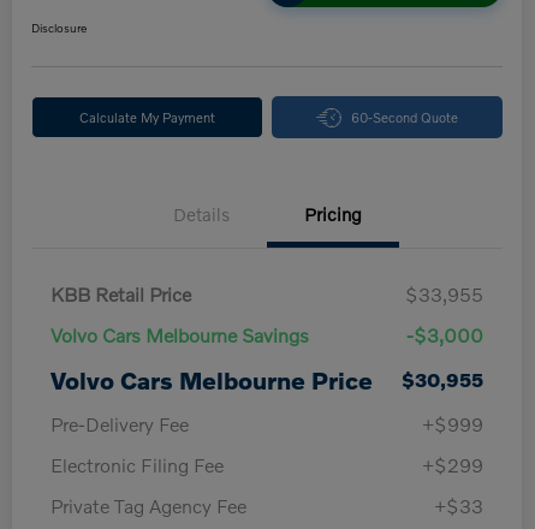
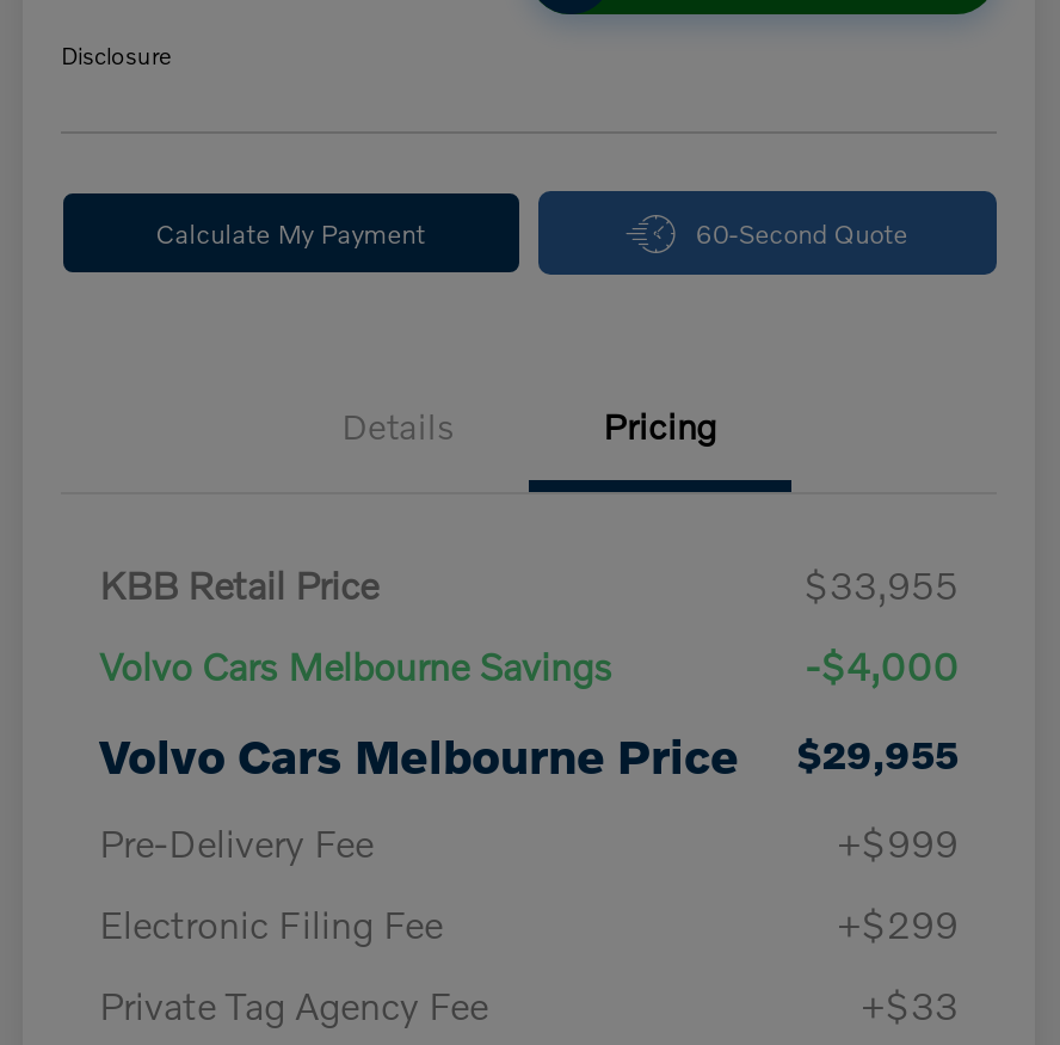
[406,323,483,346] -$3,000 -> [806,643,959,688] -$4,000
[50,365,483,394] Volvo Cars Melbourne Price $30,955 -> [99,726,959,783] Volvo Cars Melbourne Price $29,955

